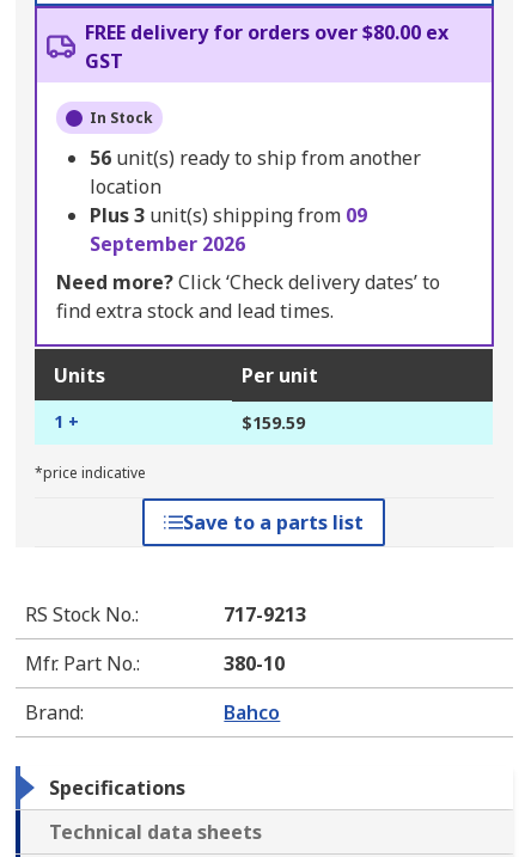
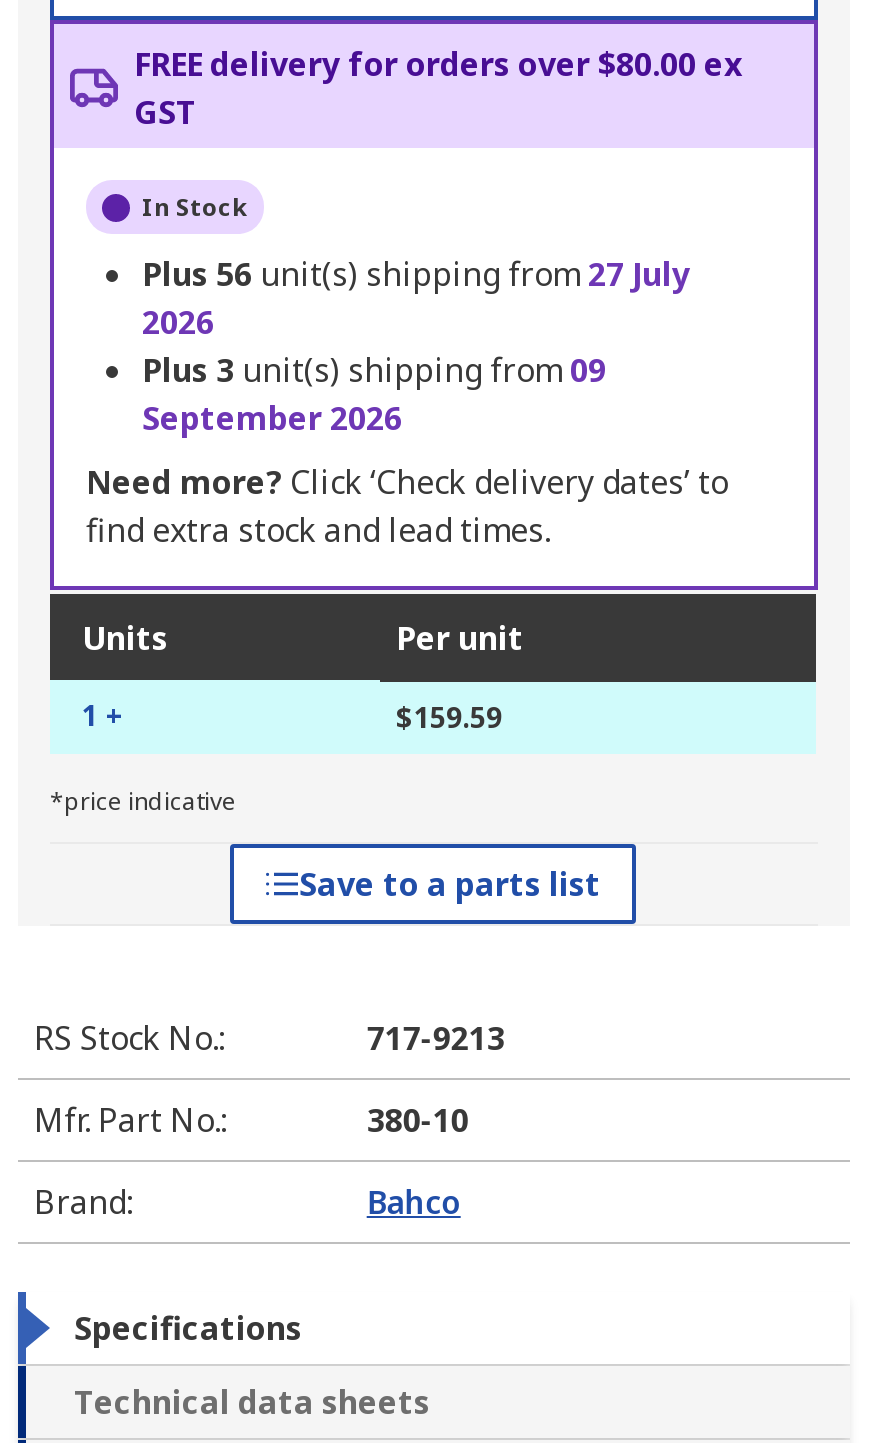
[90,145,421,200] 56 unit(s) ready to ship from another | location -> [142,253,690,345] Plus 56 unit(s) shipping from 27 July | 2026

